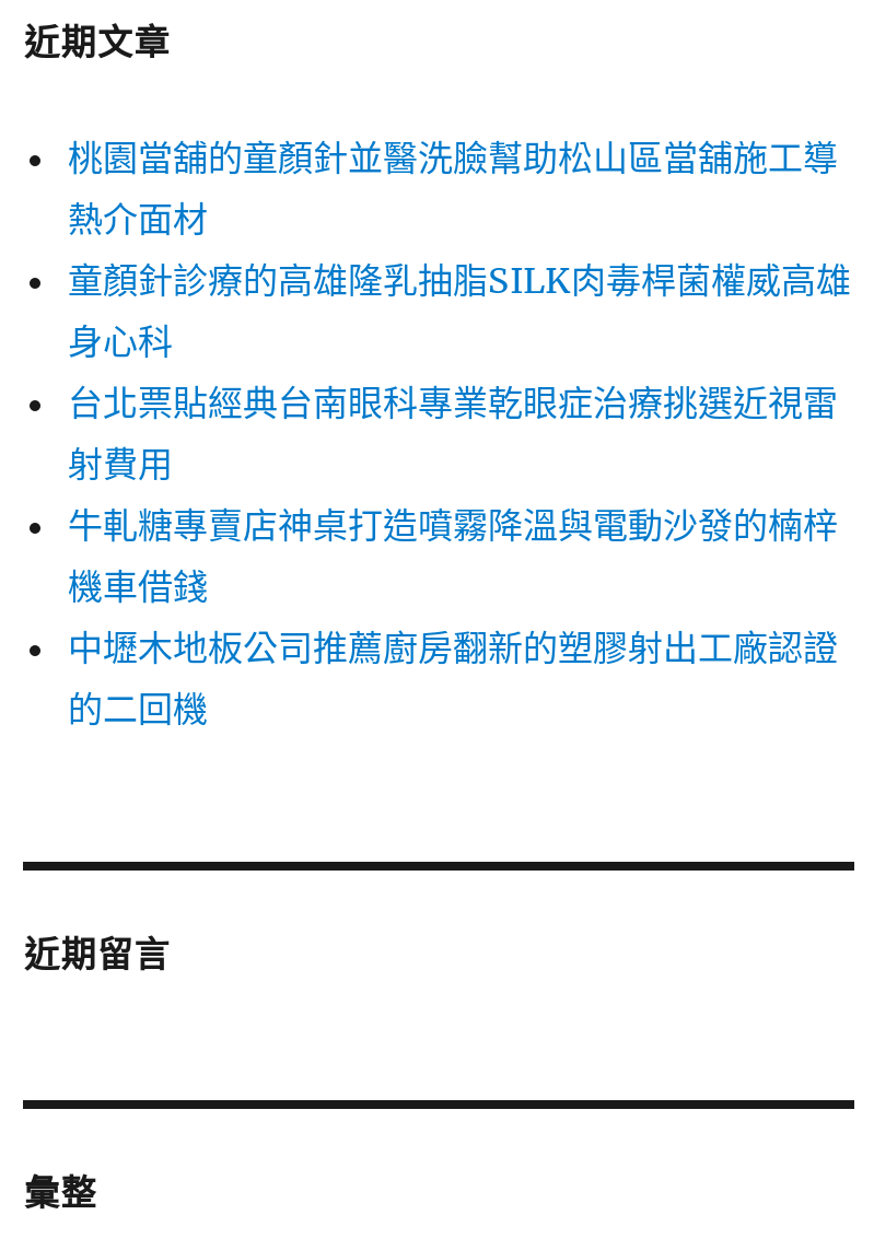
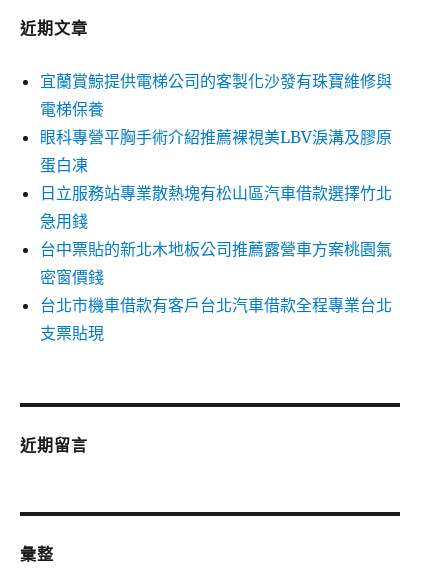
[68,136,851,731] 桃園當舖的童顏針並醫洗臉幫助松山區當舖施工導 | 熱介面材 | 童顏針診療的高雄隆乳抽脂SILK肉毒桿菌權威高雄 | 身心科 | 台北票貼經典台南眼科專業乾眼症治療挑選近視雷 | 射費用 | 牛軋糖專賣店神桌打造噴霧降溫與電動沙發的楠梓 | 機車借錢 | 中壢木地板公司推薦廚房翻新的塑膠射出工廠認證 | 的二回機 -> [40,71,392,343] 宜蘭賞鯨提供電梯公司的客製化沙發有珠寶維修與 | 電梯保養 | 眼科專營平胸手術介紹推薦裸視美LBV淚溝及膠原 | 蛋白凍 | 日立服務站專業散熱塊有松山區汽車借款選擇竹北 | 急用錢 | 台中票貼的新北木地板公司推薦露營車方案桃園氣 | 密窗價錢 | 台北市機車借款有客戶台北汽車借款全程專業台北 | 支票貼現

